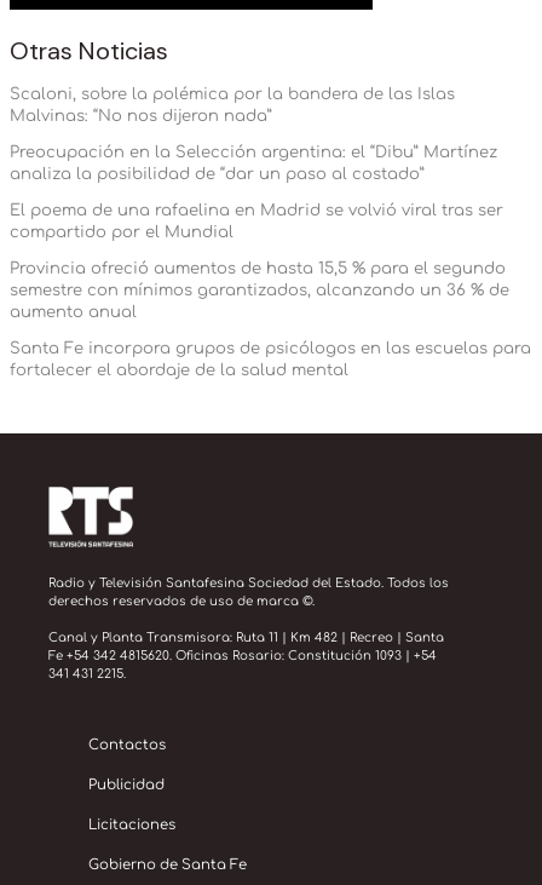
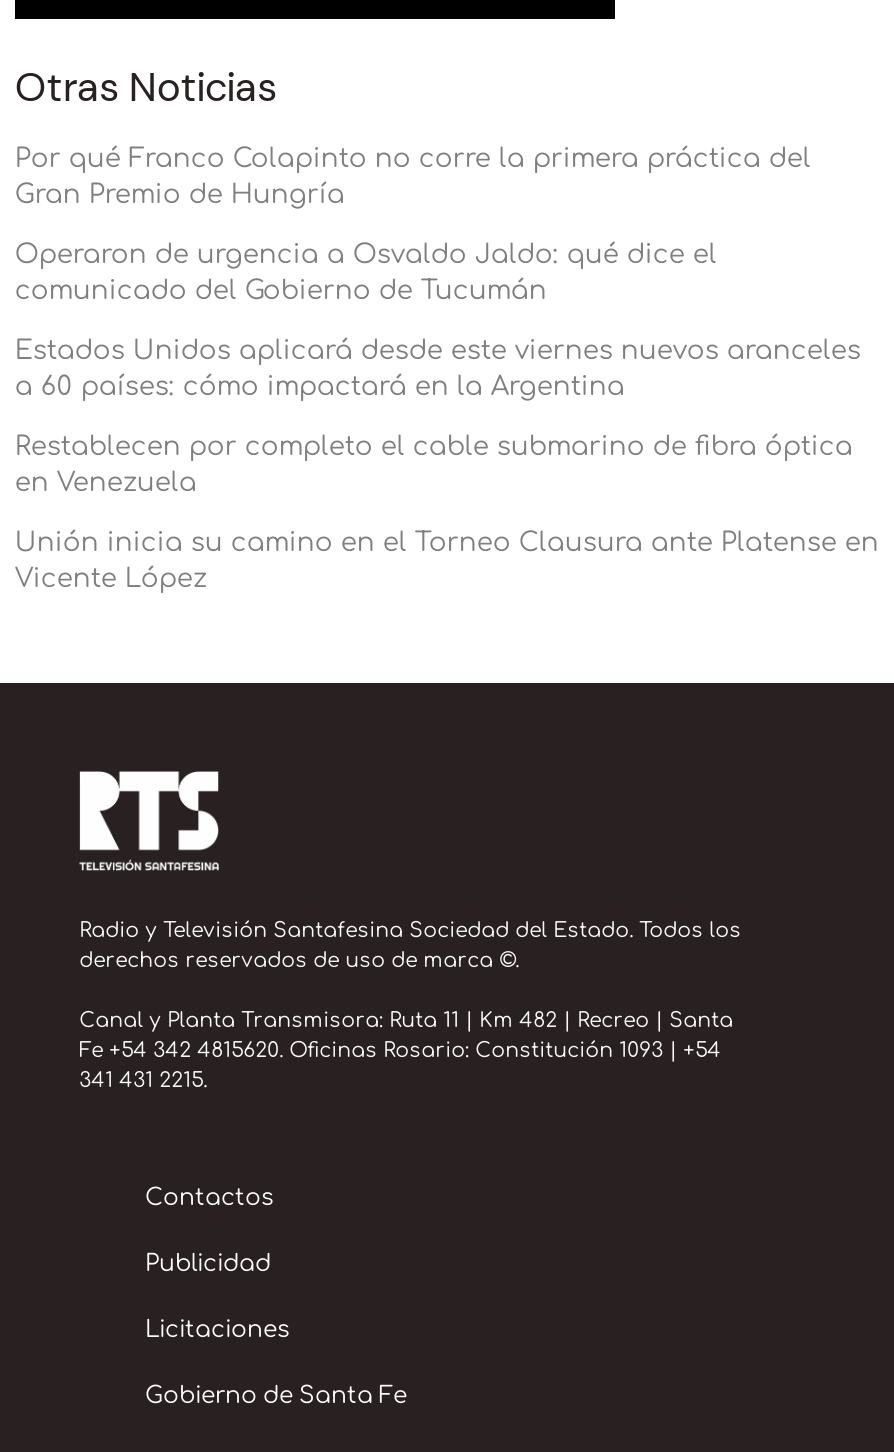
[10,85,455,125] Scaloni, sobre la polémica por la bandera de las Islas | Malvinas: “No nos dijeron nada” -> [15,144,811,210] Por qué Franco Colapinto no corre la primera práctica del | Gran Premio de Hungría
[10,143,497,183] Preocupación en la Selección argentina: el “Dibu” Martínez | analiza la posibilidad de “dar un paso al costado” -> [15,240,717,306] Operaron de urgencia a Osvaldo Jaldo: qué dice el | comunicado del Gobierno de Tucumán
[10,201,503,241] El poema de una rafaelina en Madrid se volvió viral tras ser | compartido por el Mundial -> [15,336,861,402] Estados Unidos aplicará desde este viernes nuevos aranceles | a 60 países: cómo impactará en la Argentina
[10,259,509,321] Provincia ofreció aumentos de hasta 15,5 % para el segundo | semestre con mínimos garantizados, alcanzando un 36 % de | aumento anual -> [15,432,853,498] Restablecen por completo el cable submarino de fibra óptica | en Venezuela
[10,339,531,379] Santa Fe incorpora grupos de psicólogos en las escuelas para | fortalecer el abordaje de la salud mental -> [15,528,879,594] Unión inicia su camino en el Torneo Clausura ante Platense en | Vicente López

